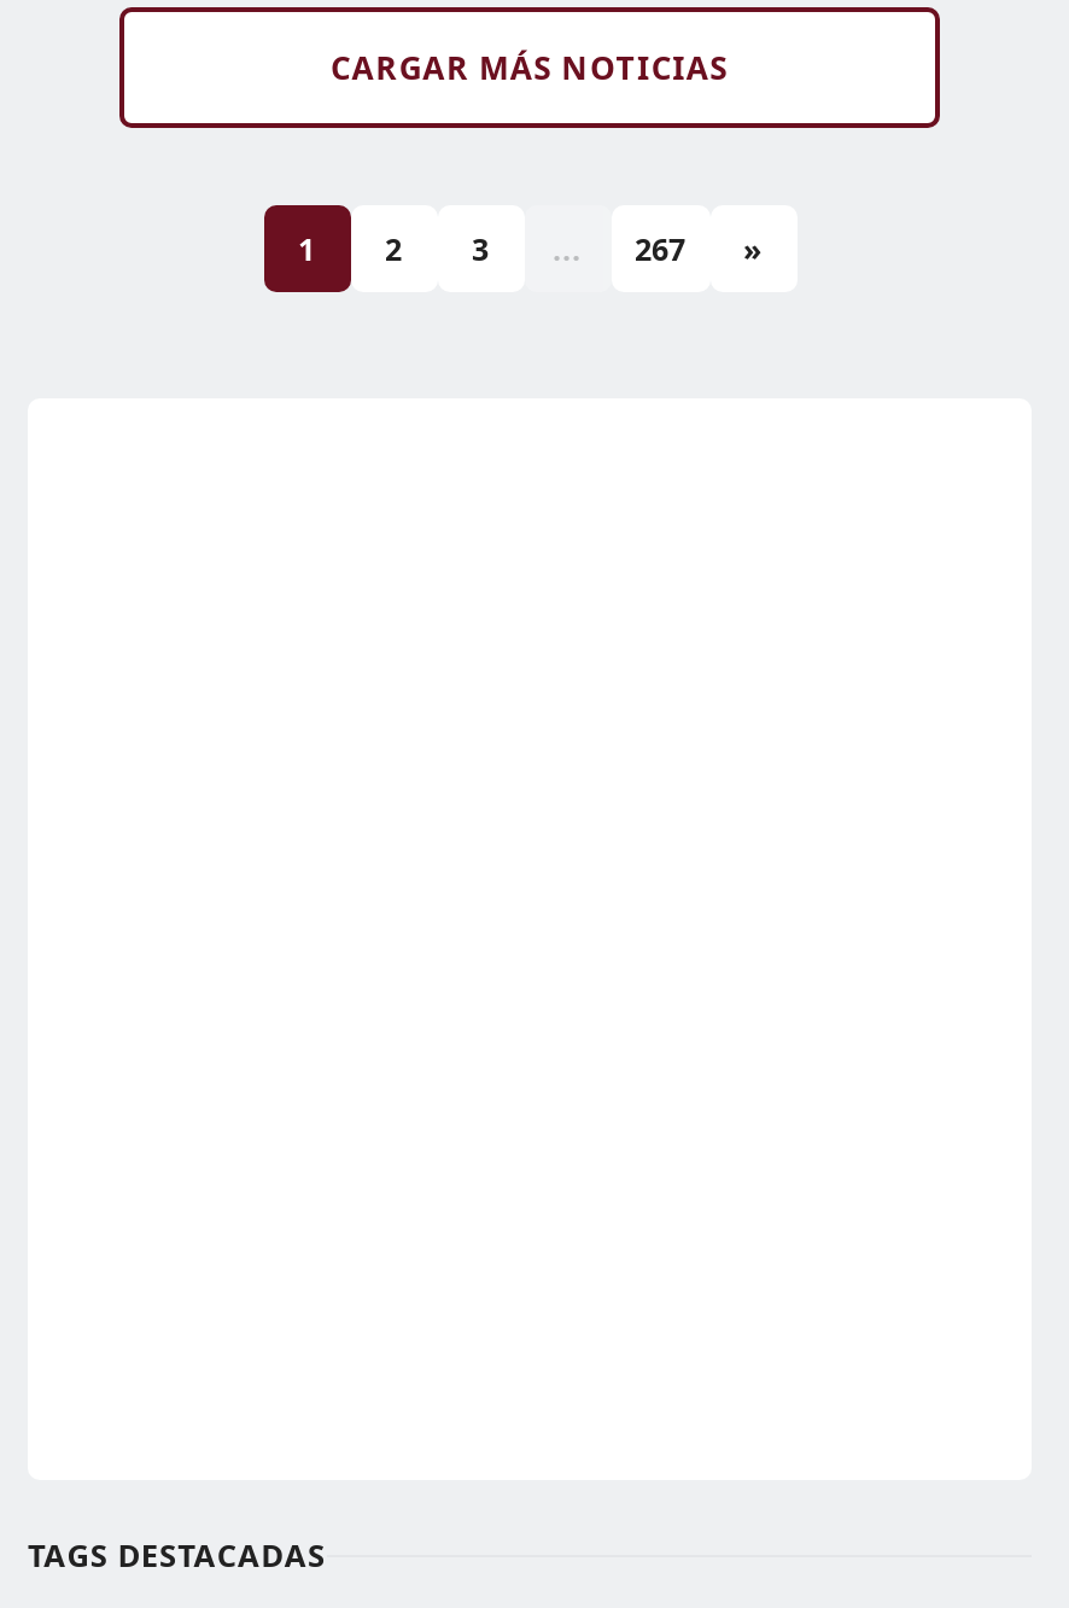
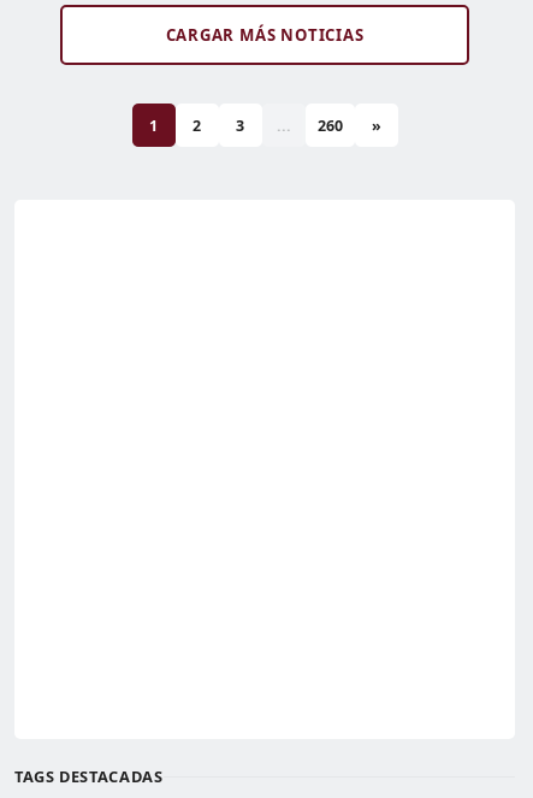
[635,228,685,269] 267 -> [317,115,342,135] 260

